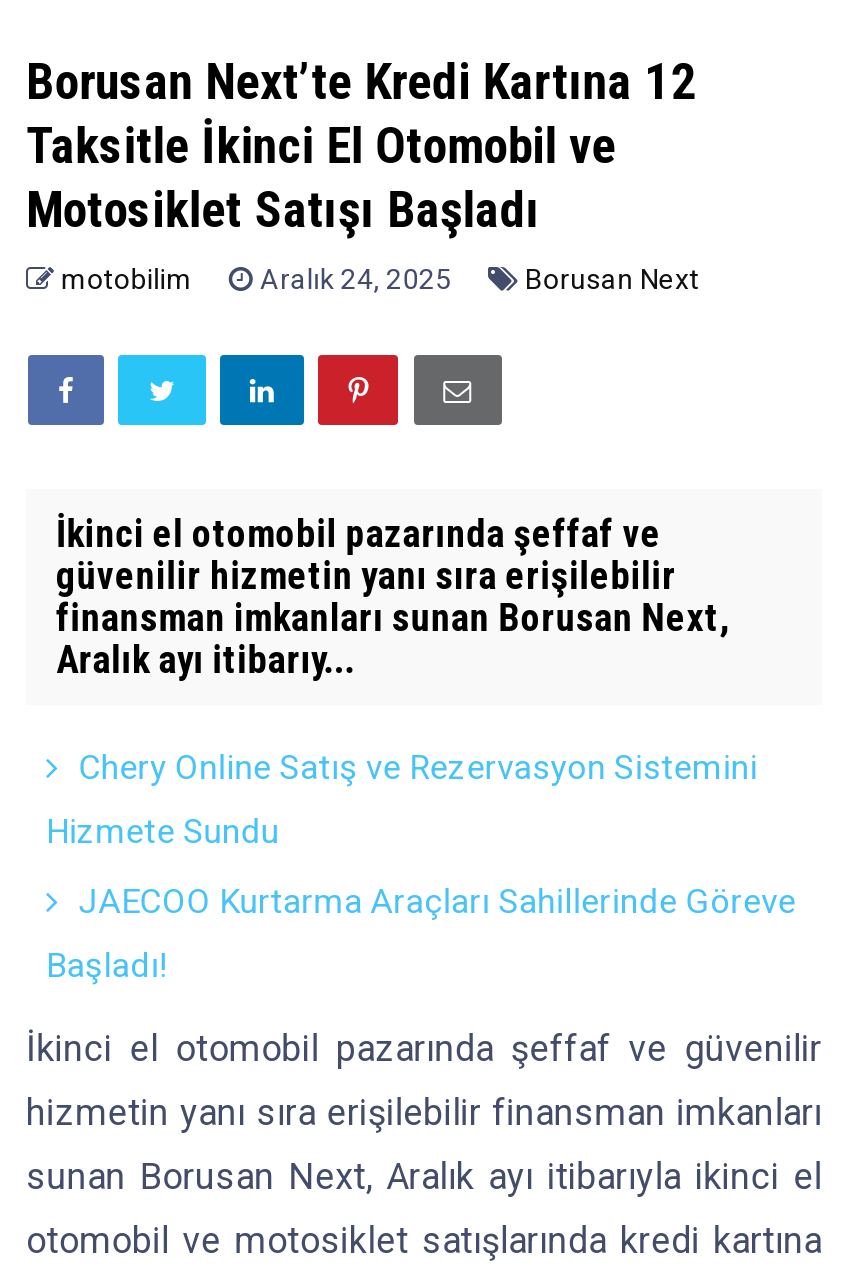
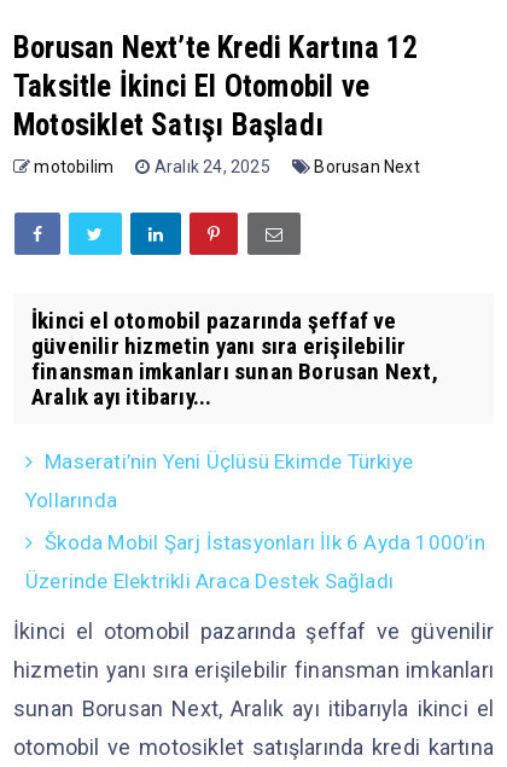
[78,746,758,786] Chery Online Satış ve Rezervasyon Sistemini -> [45,449,413,473] Maserati’nin Yeni Üçlüsü Ekimde Türkiye
[46,810,279,850] Hizmete Sundu -> [25,487,117,512] Yollarında
[78,880,796,920] JAECOO Kurtarma Araçları Sahillerinde Göreve -> [45,530,485,554] Škoda Mobil Şarj İstasyonları İlk 6 Ayda 1000’in
[46,944,167,984] Başladı! -> [25,568,394,593] Üzerinde Elektrikli Araca Destek Sağladı

